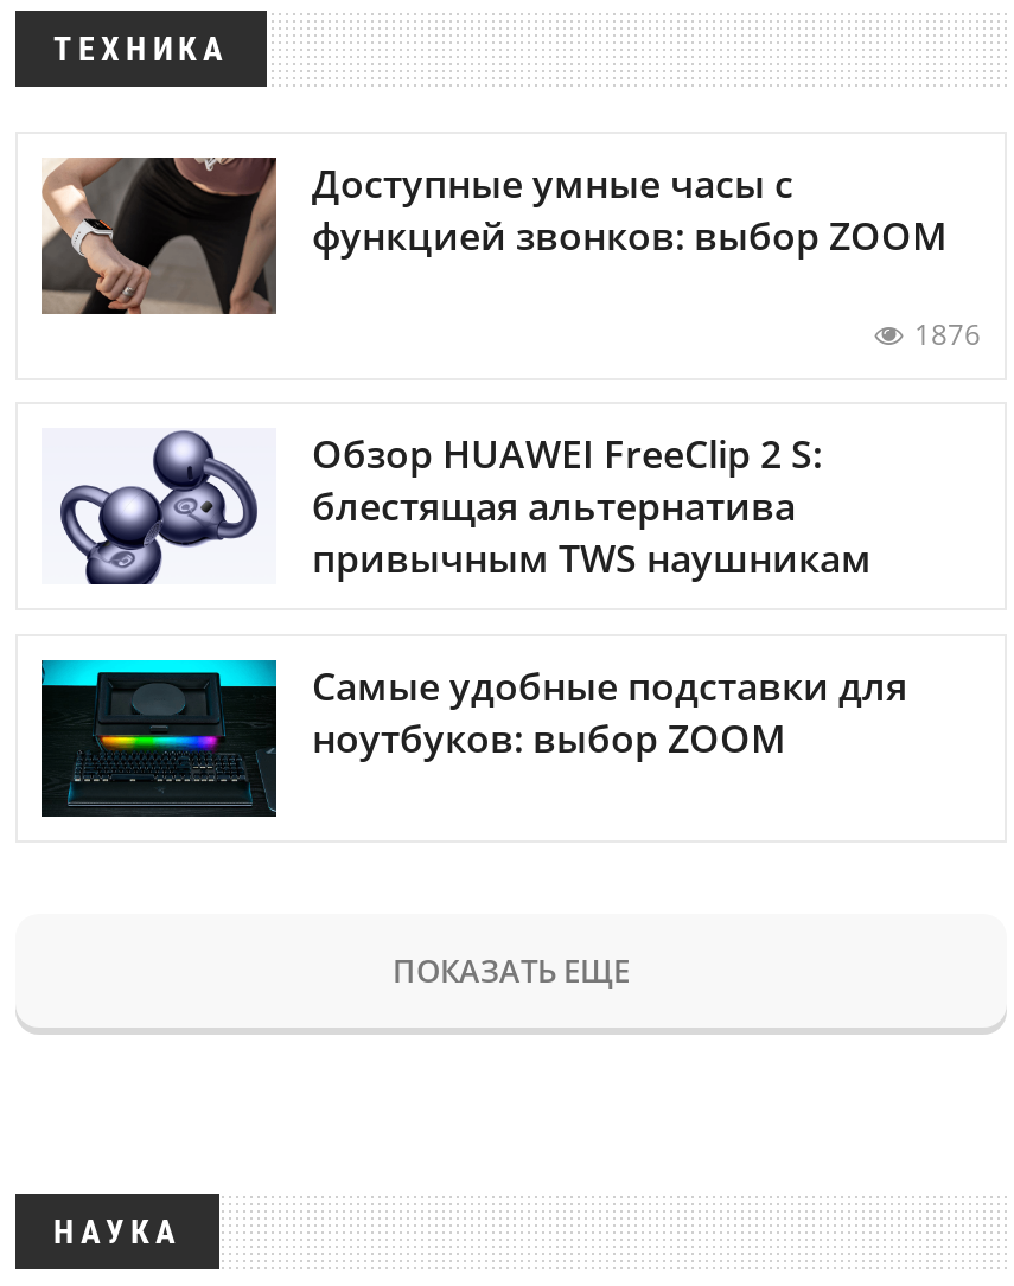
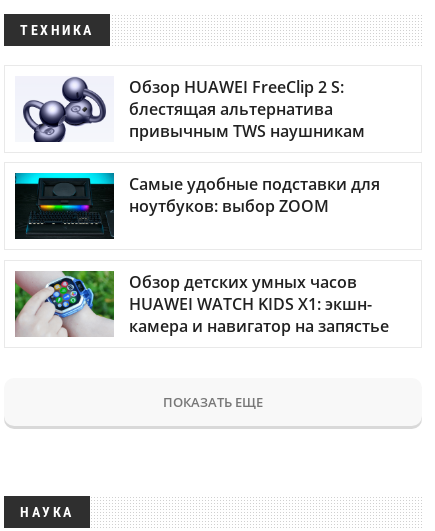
[39,155,981,355] [image] | Доступные умные часы с | функцией звонков: выбор ZOOM | 1876 -> none
moved [56,429,907,763] -> [21,76,380,217]: [image] | Обзор HUAWEI FreeClip 2 S: | блестящая альтернатива | привычным TWS наушникам | Самые удобные подставки для | ноутбуков: выбор ZOOM
none -> [14,270,389,338] [image] | Обзор детских умных часов | HUAWEI WATCH KIDS X1: экшн- | камера и навигатор на запястье

